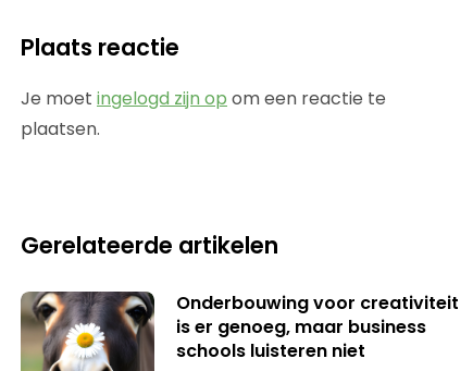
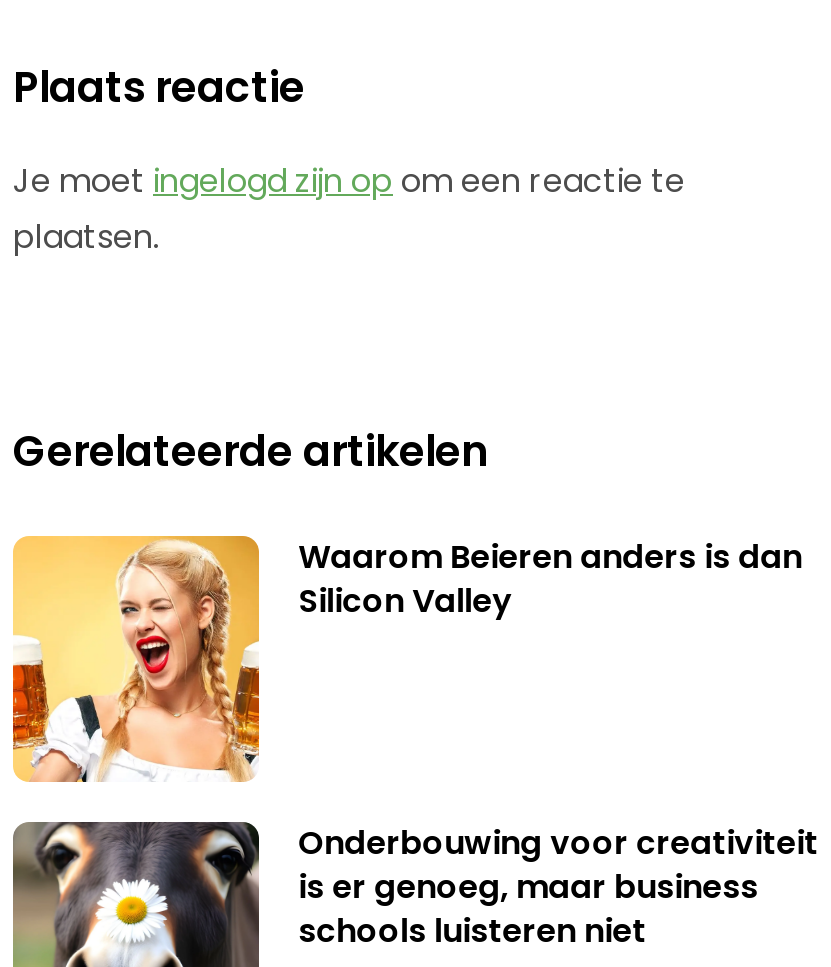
none -> [11,534,802,786] [image] | Waarom Beieren anders is dan | Silicon Valley

